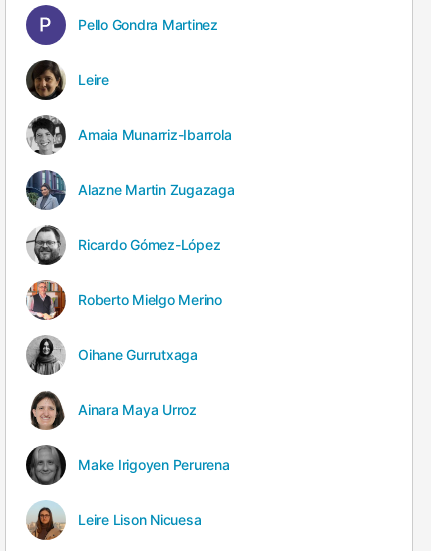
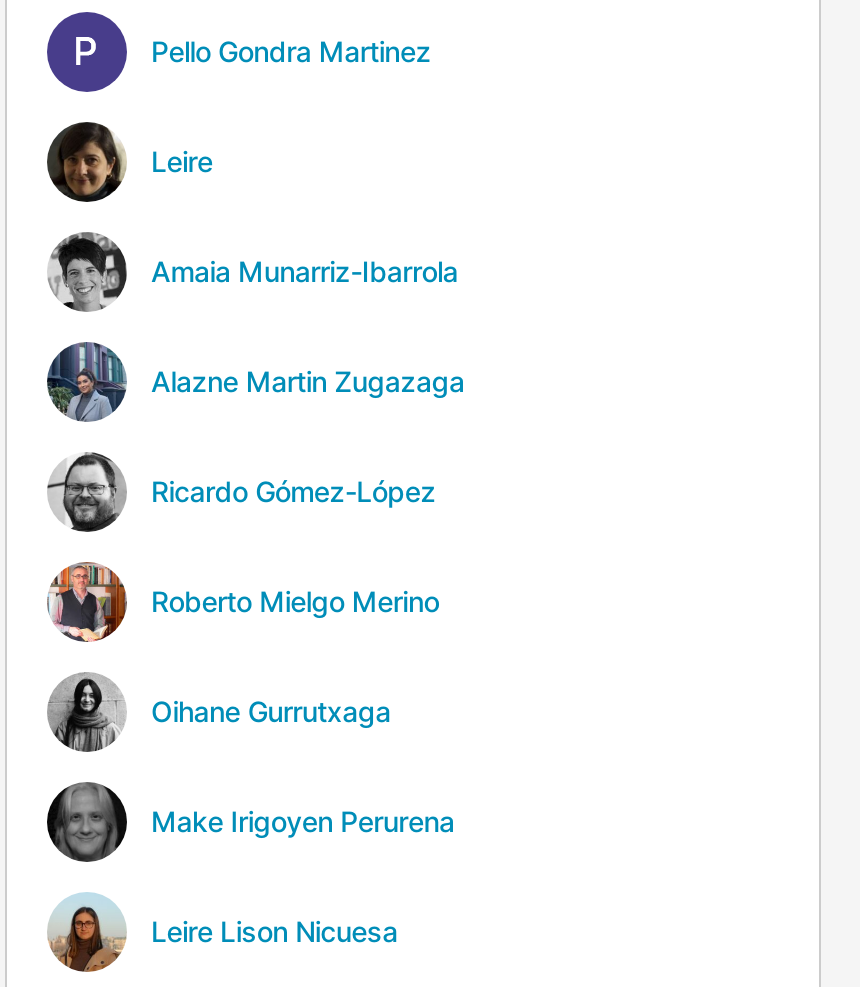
[26,393,197,430] [image] | Ainara Maya Urroz -> none

